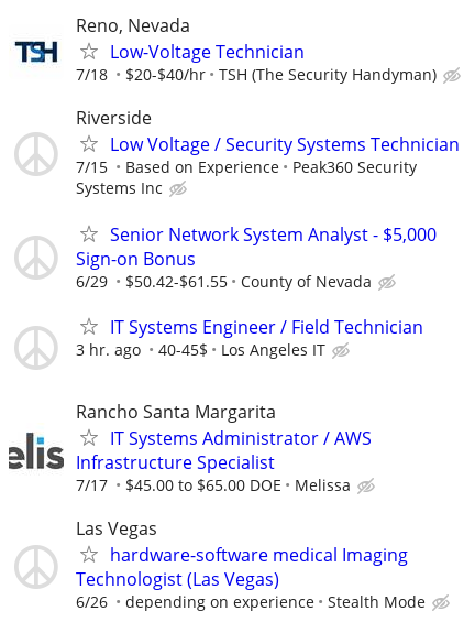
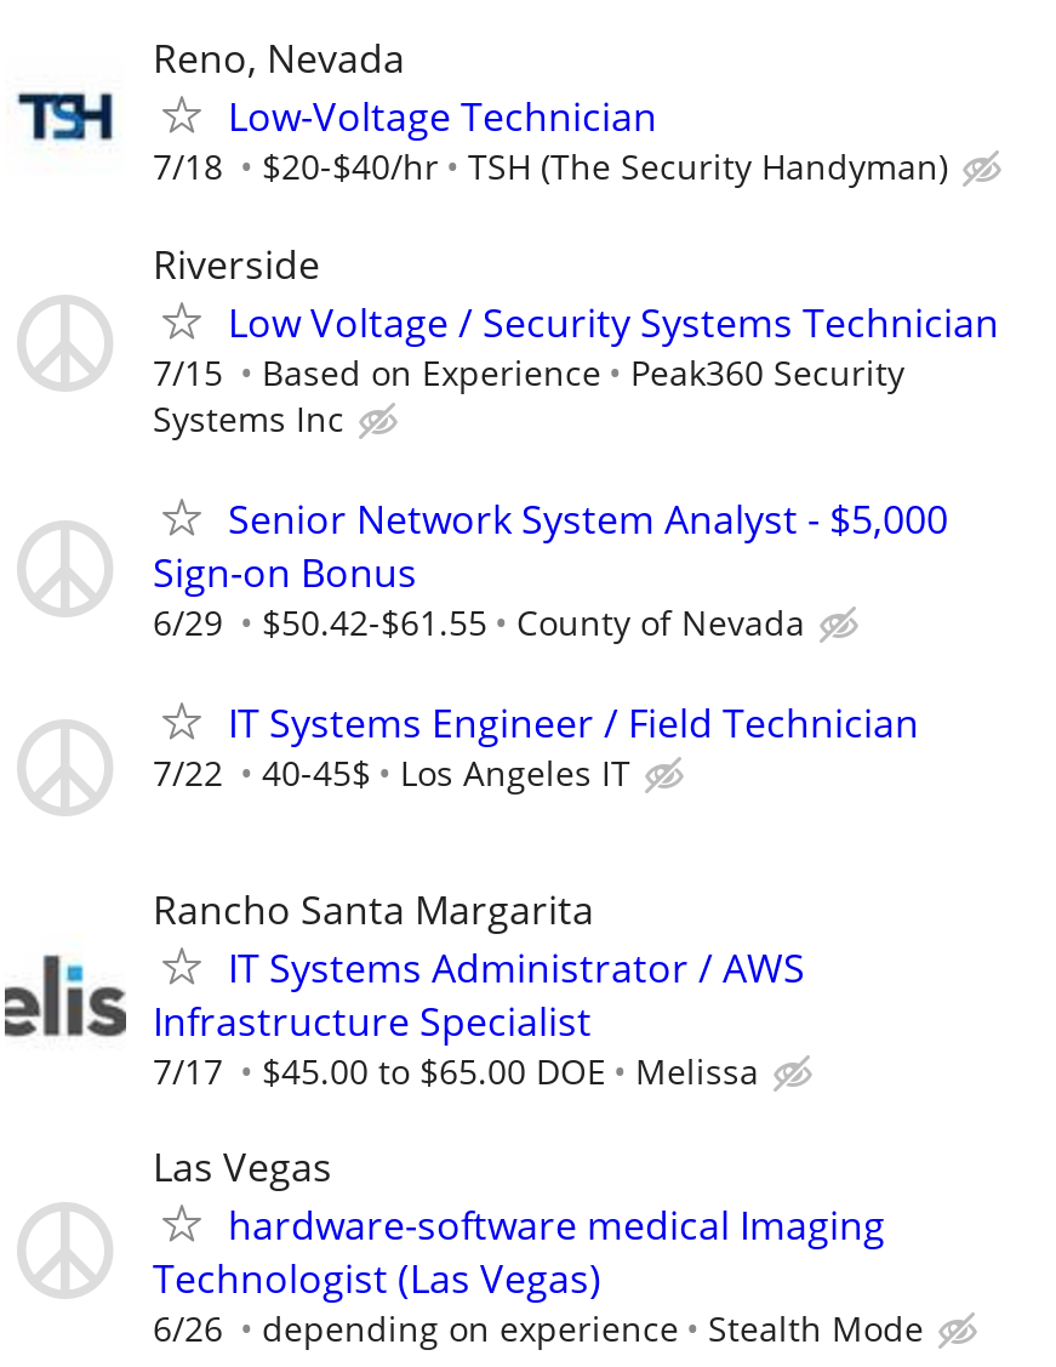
[76,339,325,360] 3 hr. ago 40-45$ Los Angeles IT -> [153,749,630,795] 7/22 40-45$ Los Angeles IT

